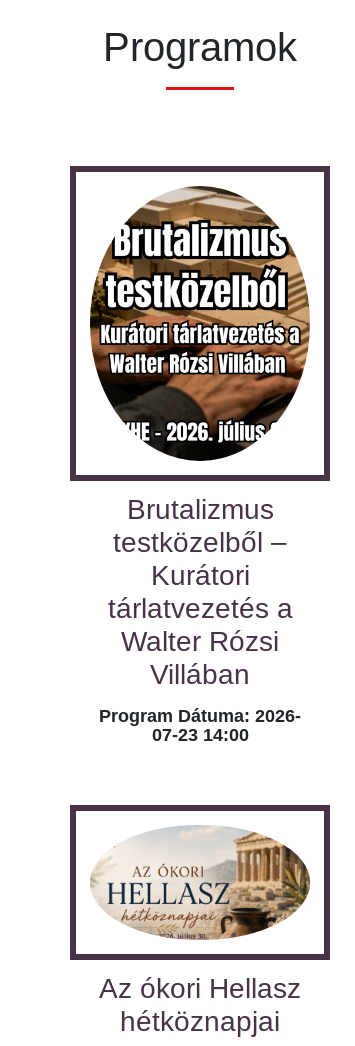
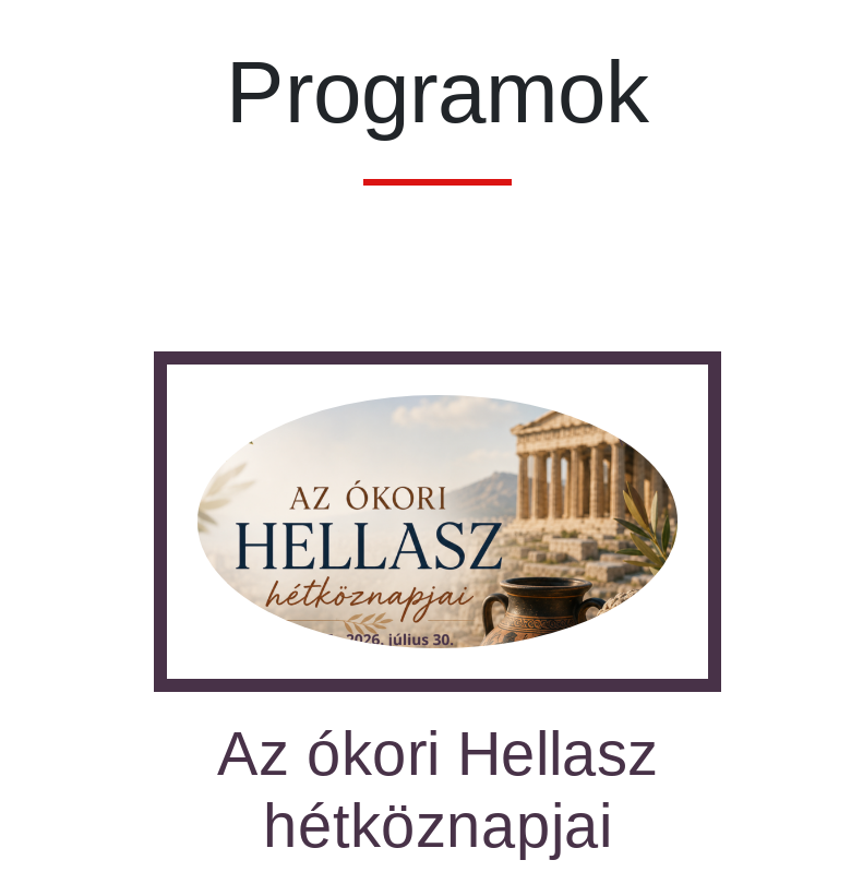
[69,185,331,745] [image] | Brutalizmus | testközelből – | Kurátori | tárlatvezetés a | Walter Rózsi | Villában | Program Dátuma: 2026- | 07-23 14:00 -> none

